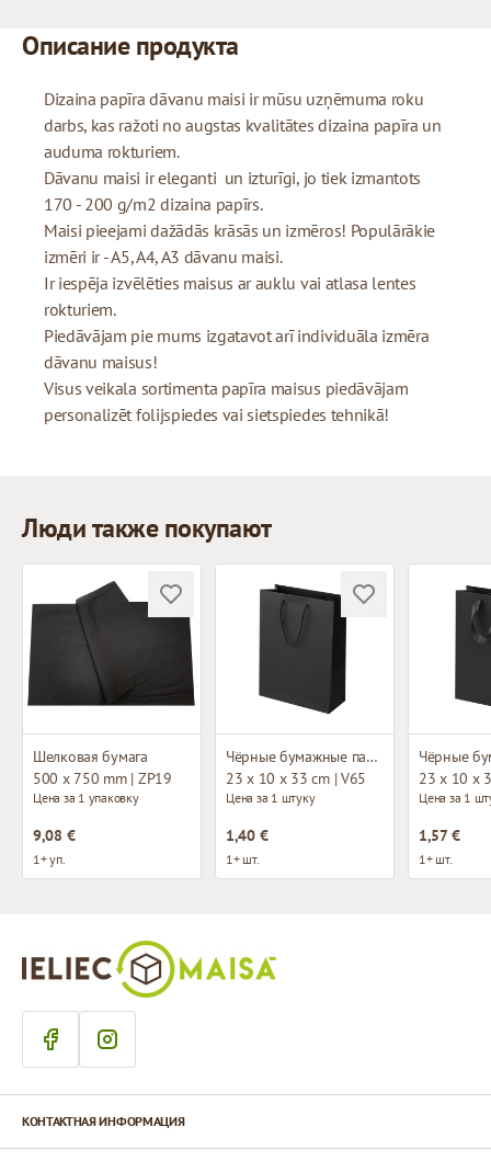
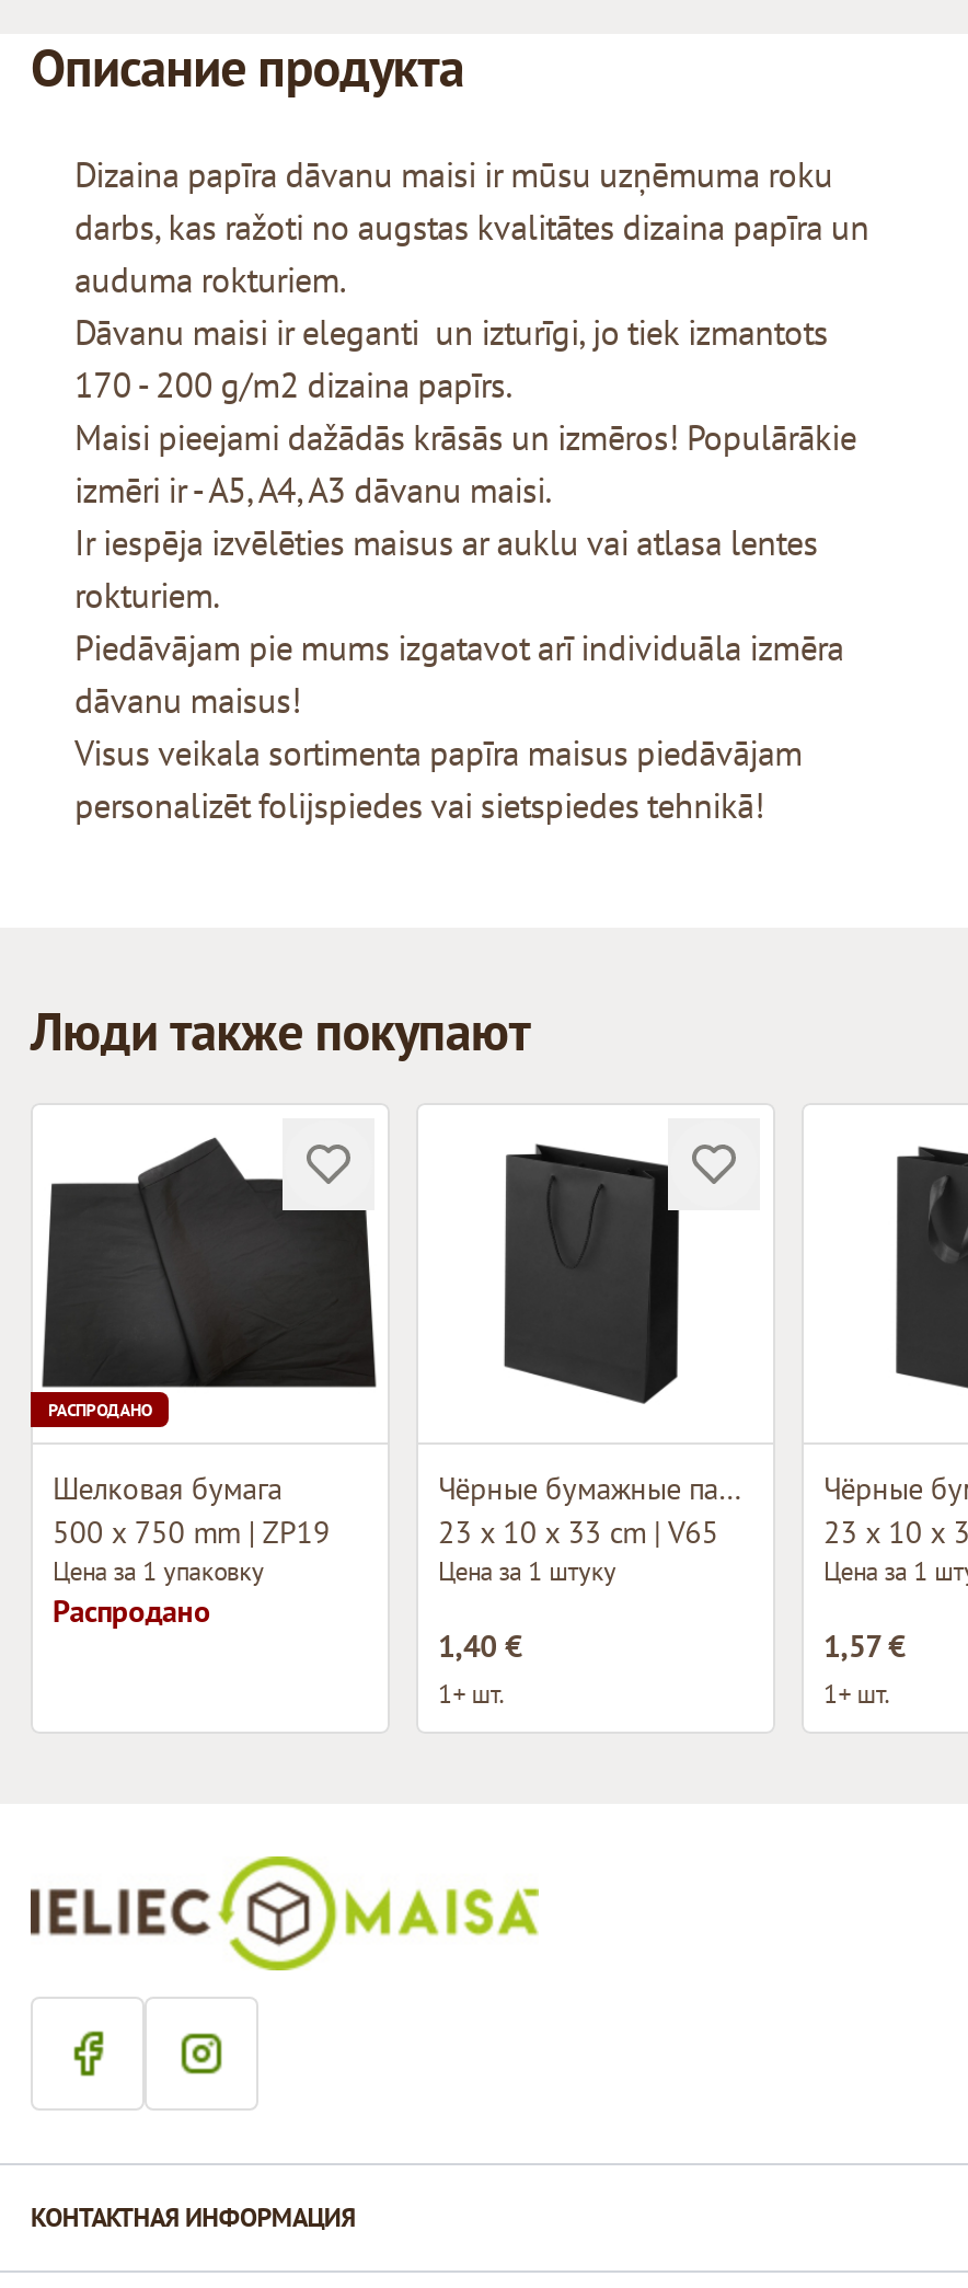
none -> [48,1398,152,1420] РАСПРОДАНО
[33,825,75,867] 9,08 € | 1+ уп. -> [53,1591,211,1631] Распродано

